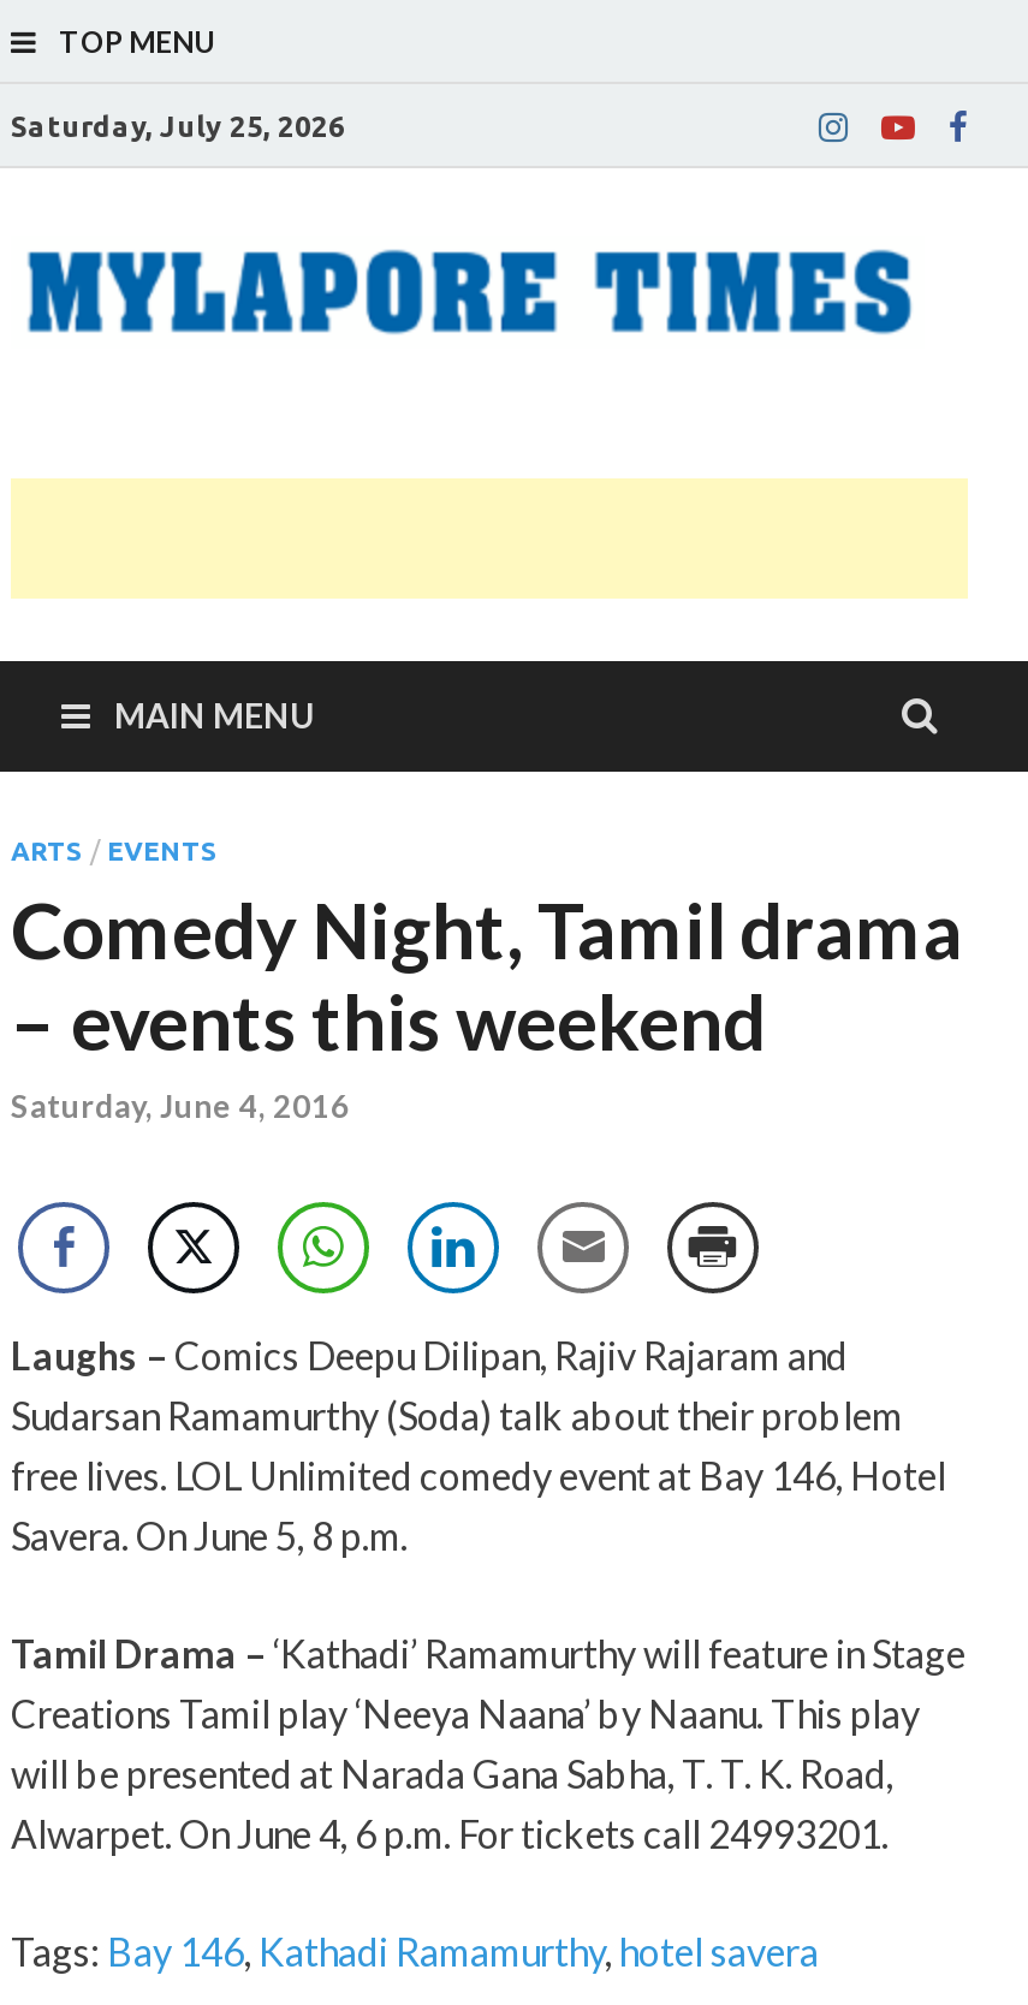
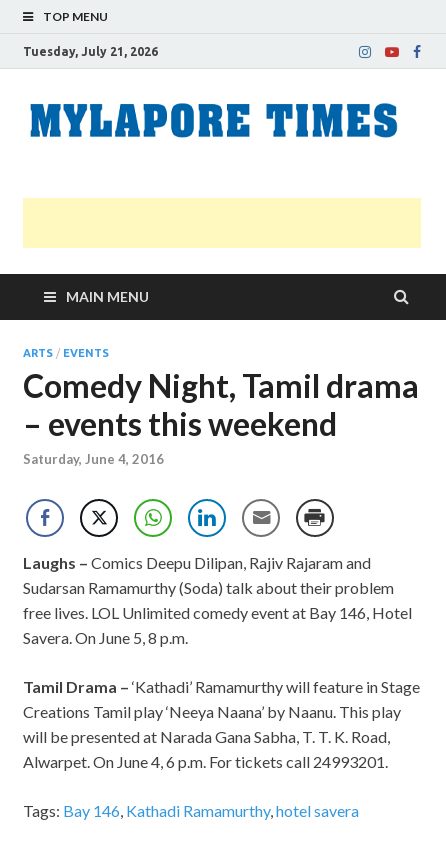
[11,109,345,141] Saturday, July 25, 2026 -> [23,44,158,57] Tuesday, July 21, 2026

